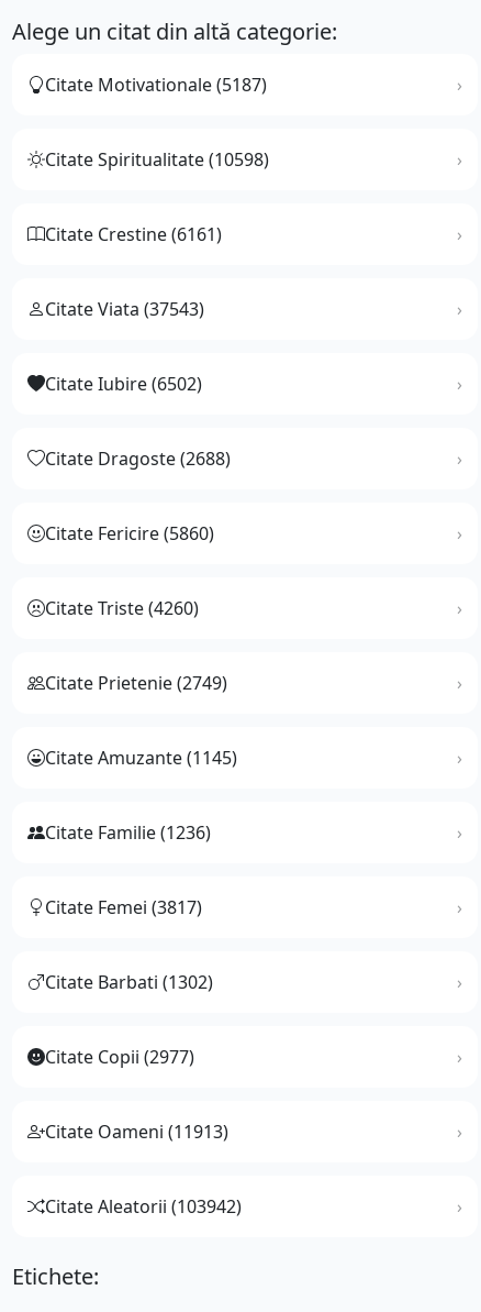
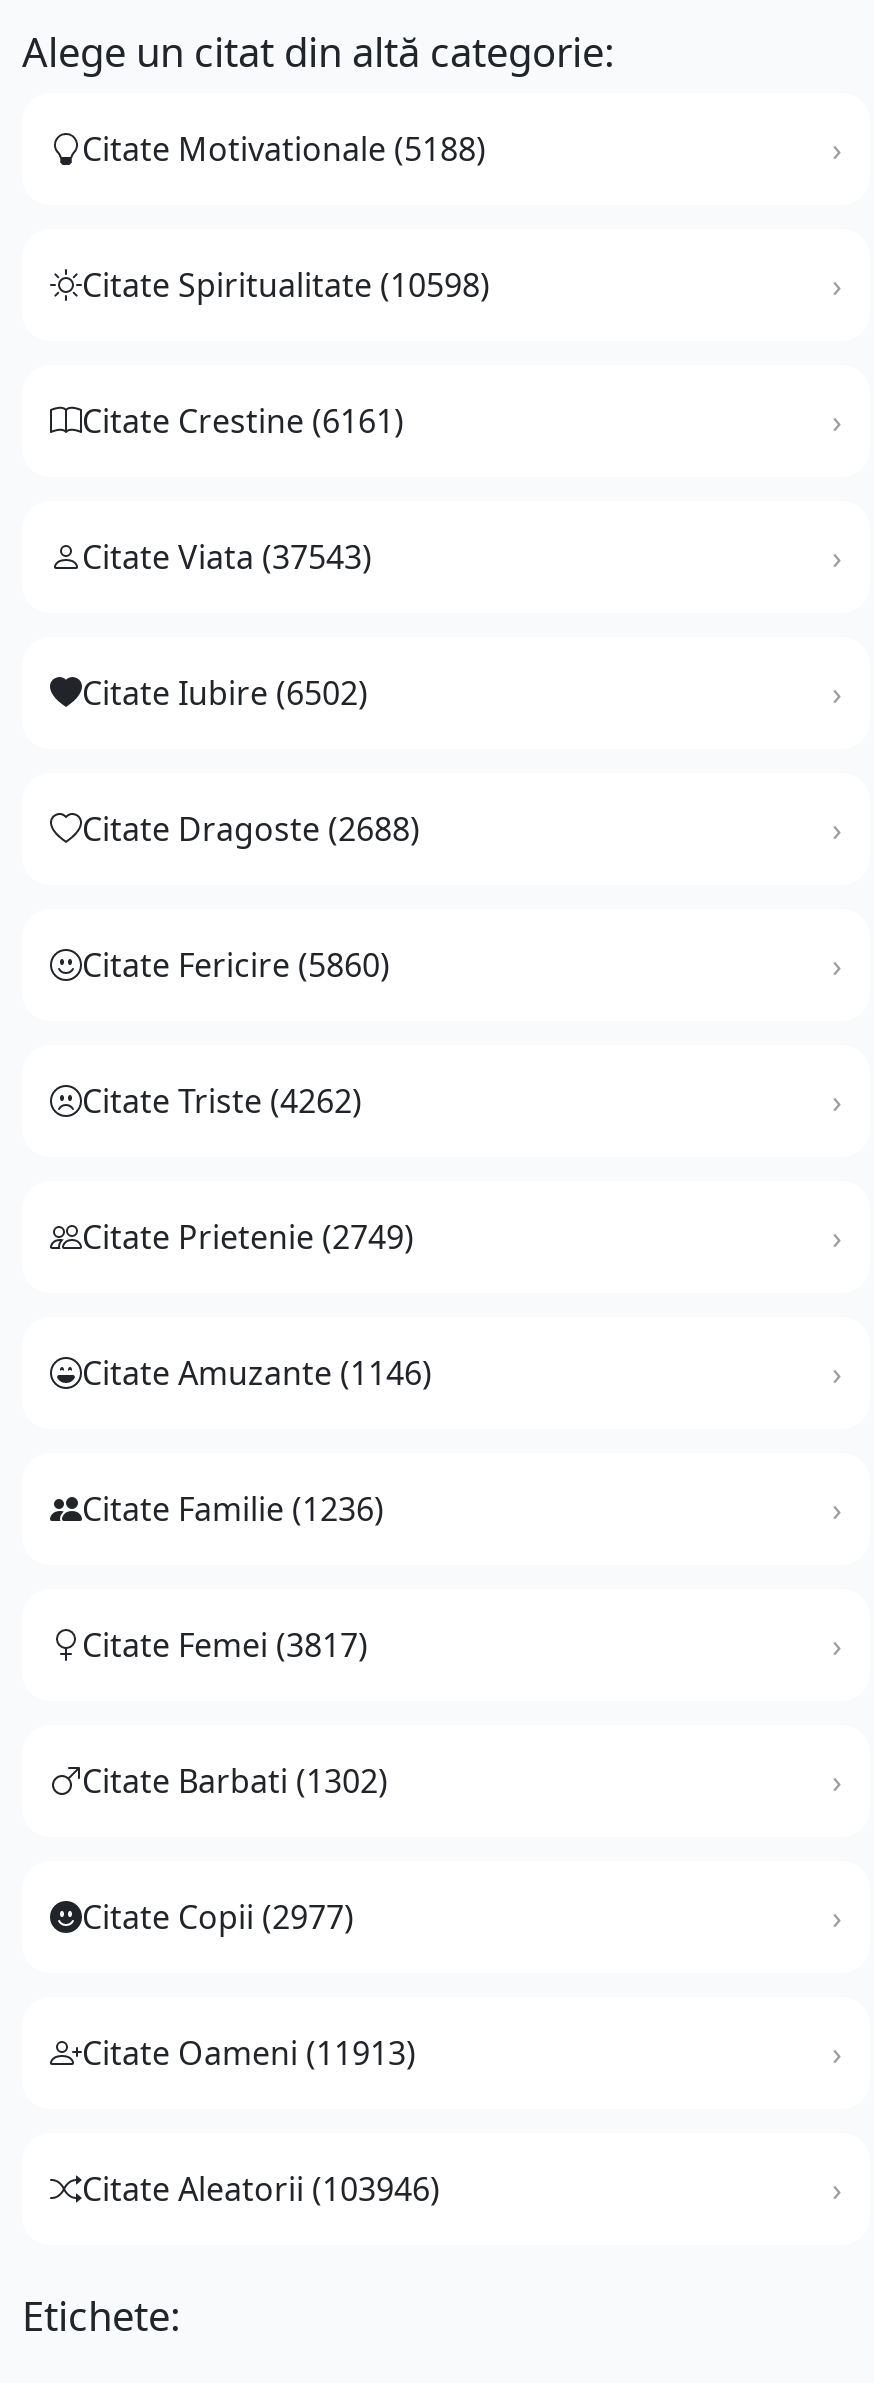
[45,72,267,96] Citate Motivationale (5187) -> [82,126,486,170] Citate Motivationale (5188)
[45,596,199,620] Citate Triste (4260) -> [82,1078,362,1122] Citate Triste (4262)
[45,745,237,769] Citate Amuzante (1145) -> [82,1350,432,1394] Citate Amuzante (1146)
[45,1194,242,1218] Citate Aleatorii (103942) -> [82,2166,440,2210] Citate Aleatorii (103946)

